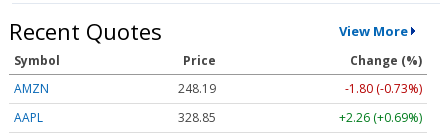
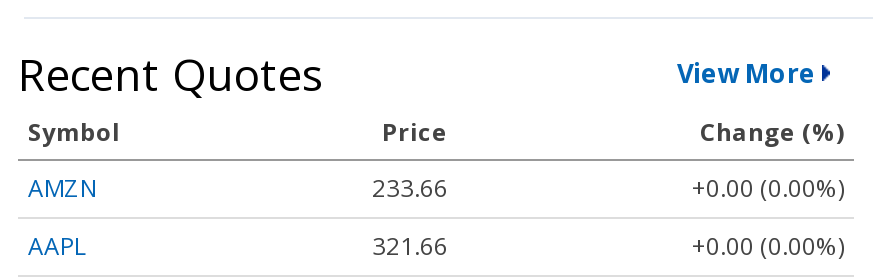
[178,79,216,96] 248.19 -> [372,170,448,204] 233.66
[345,79,422,96] -1.80 (-0.73%) -> [692,170,844,204] +0.00 (0.00%)
[178,108,216,125] 328.85 -> [372,228,448,262] 321.66
[339,108,422,125] +2.26 (+0.69%) -> [692,228,844,262] +0.00 (0.00%)

